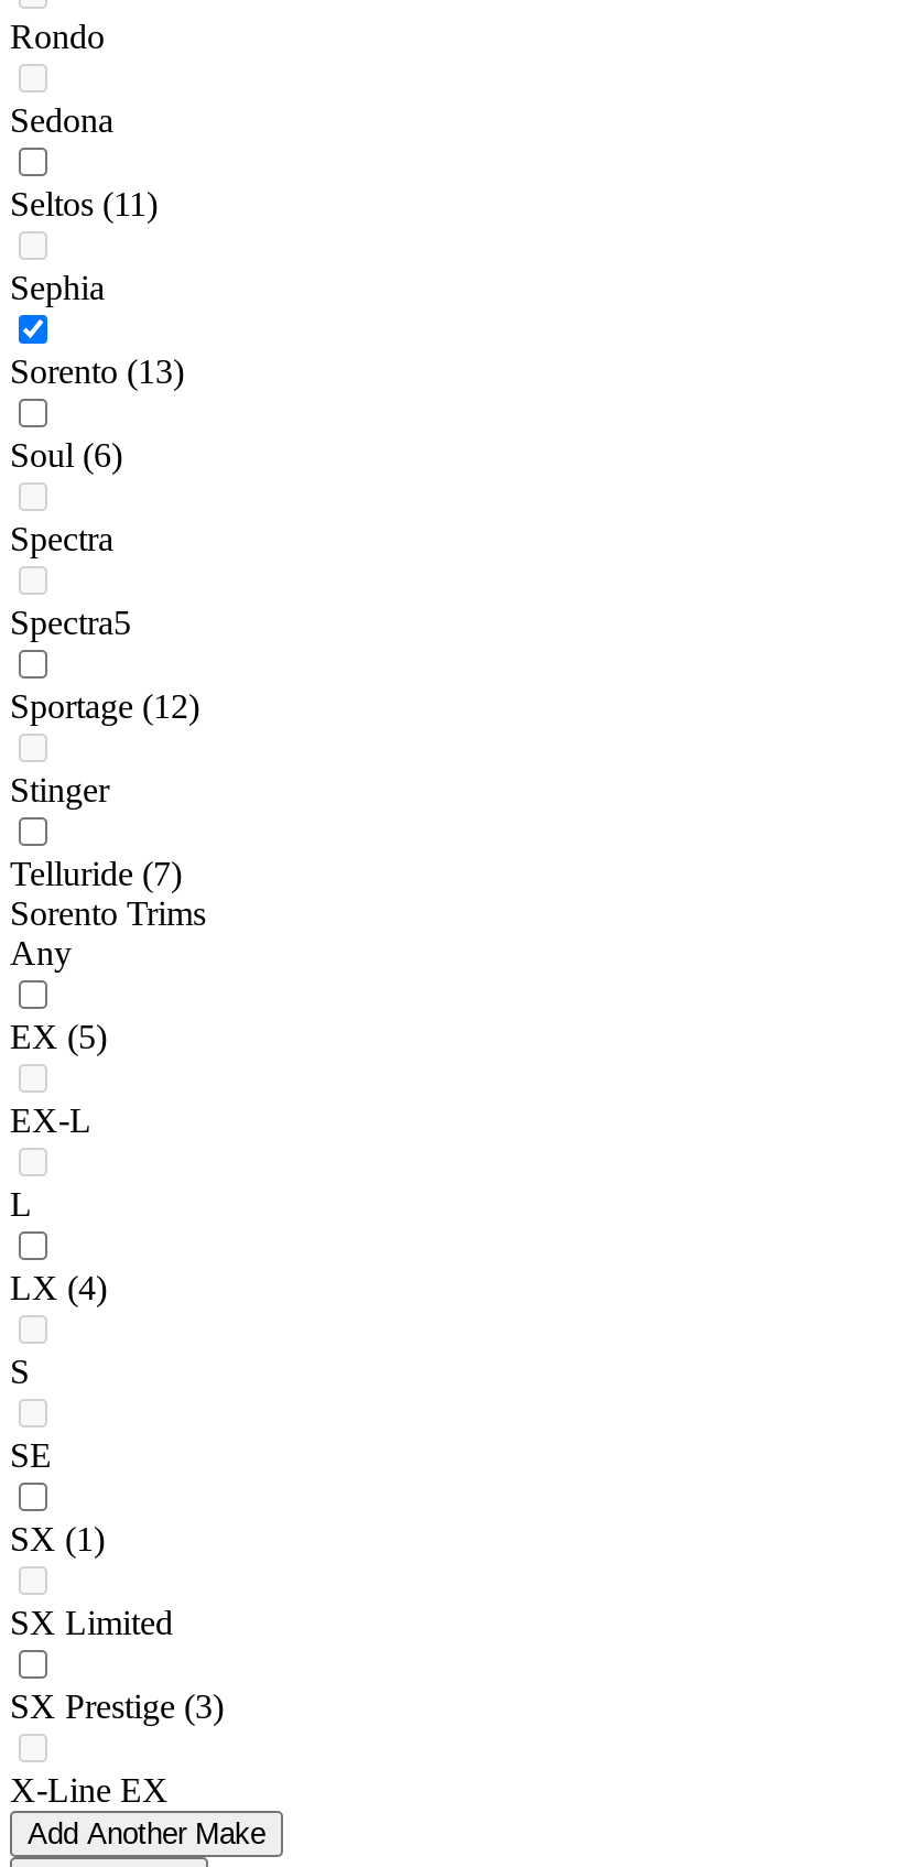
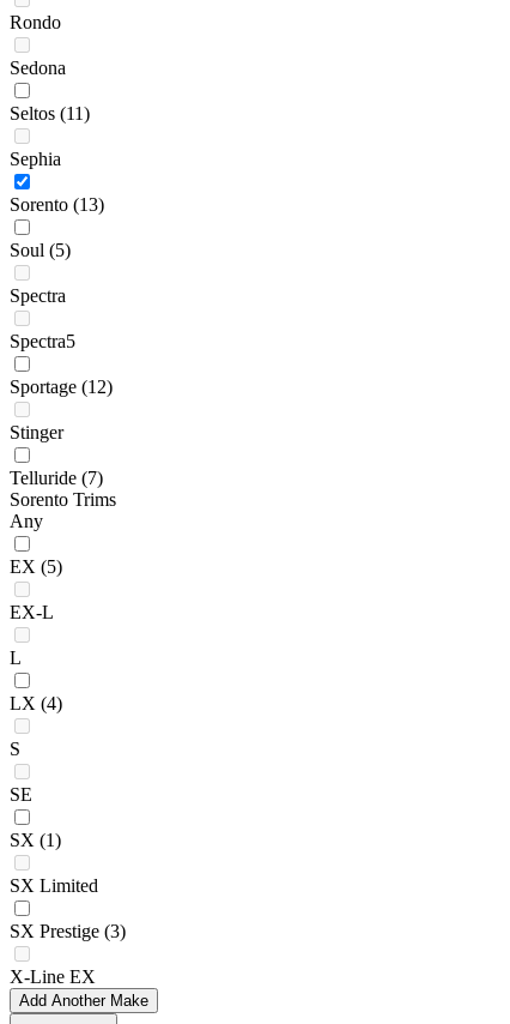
[10,437,122,475] Soul (6) -> [10,240,71,261] Soul (5)

